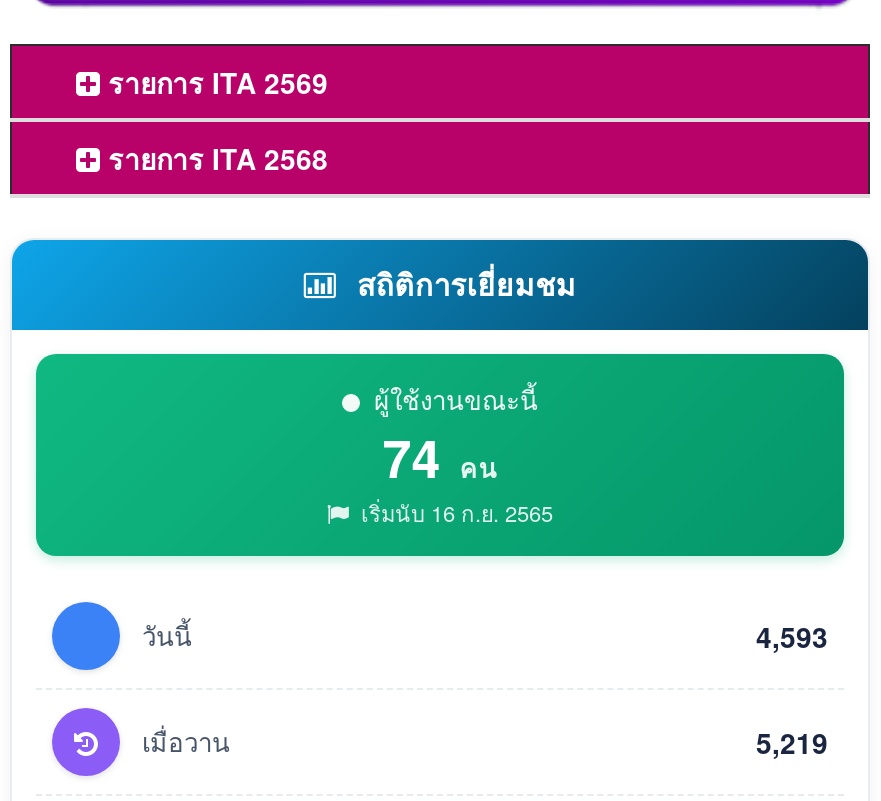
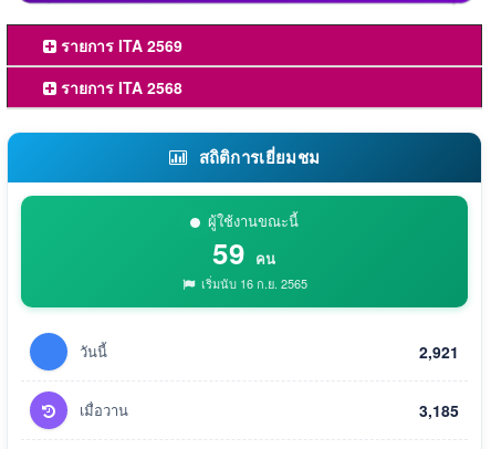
[382,419,498,493] 74 คน -> [213,232,276,273] 59 คน
[756,615,828,655] 4,593 -> [419,340,459,362] 2,921
[756,721,828,761] 5,219 -> [419,399,459,421] 3,185

